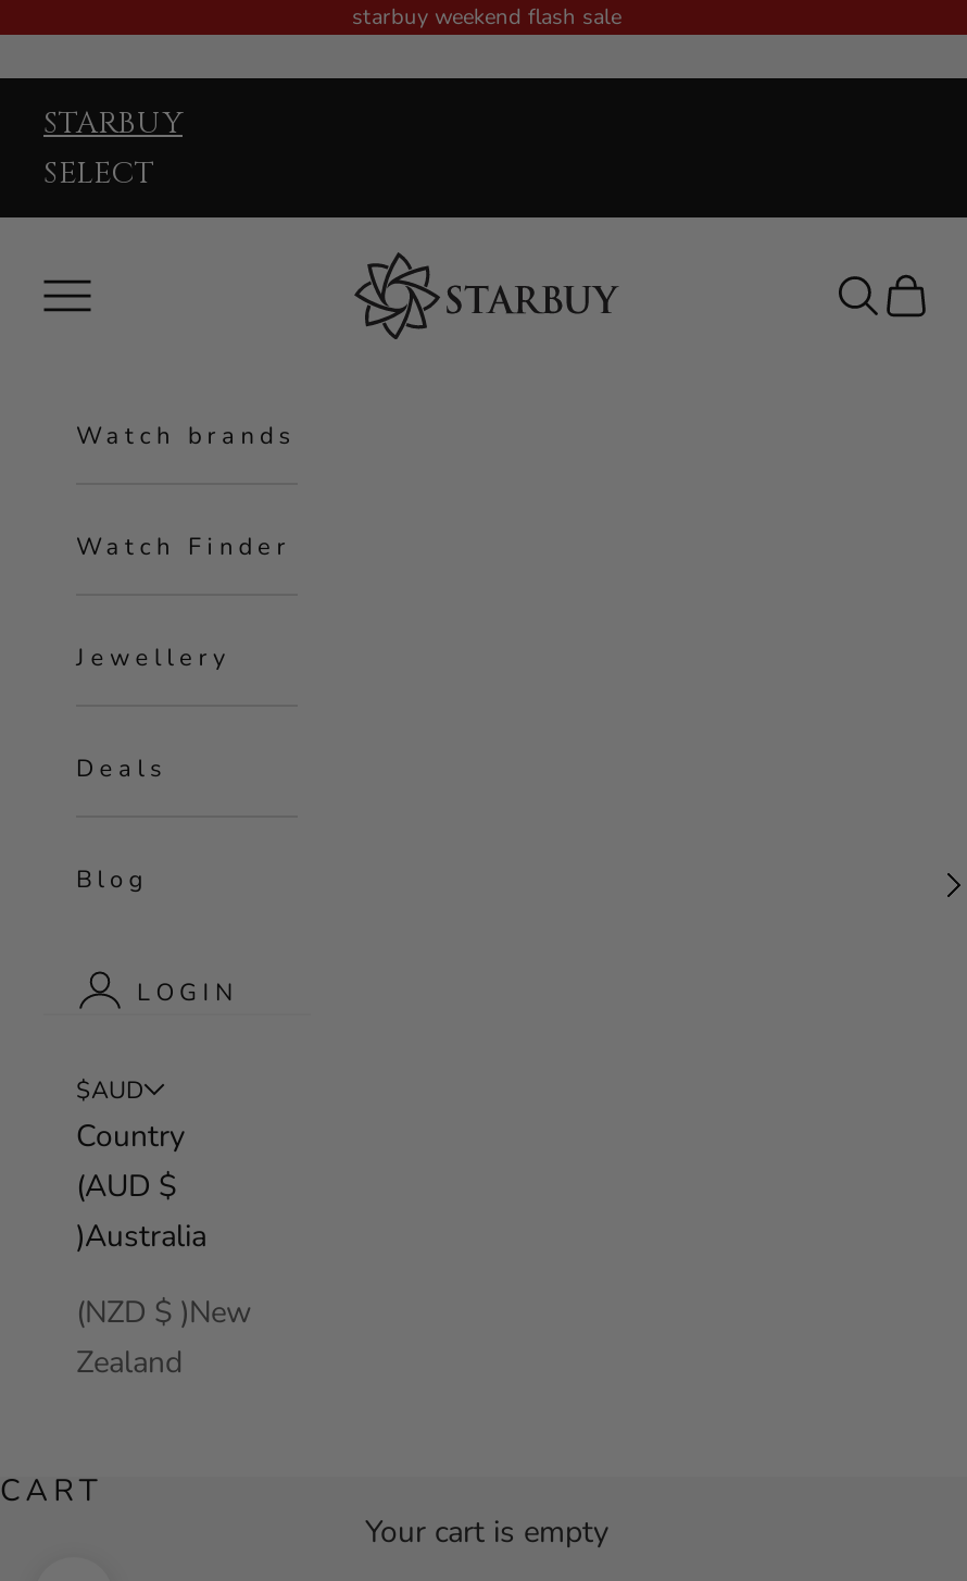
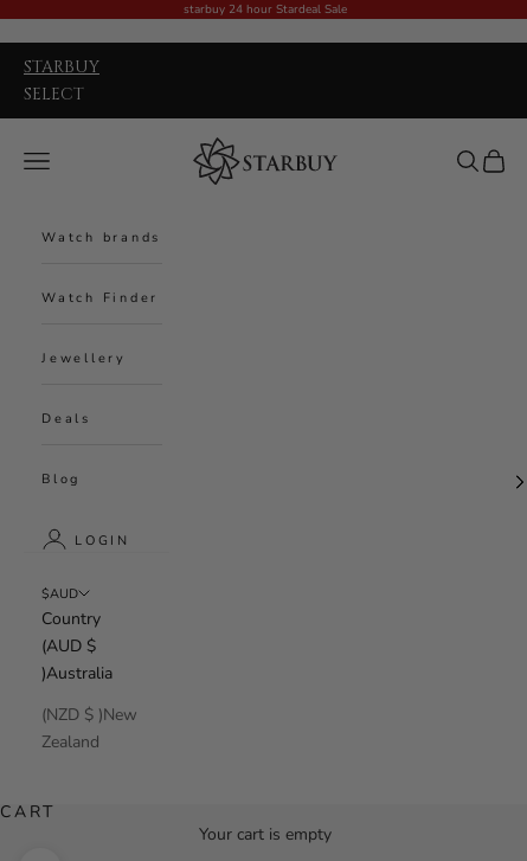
[352,2,621,33] starbuy weekend flash sale -> [184,1,347,18] starbuy 24 hour Stardeal Sale

